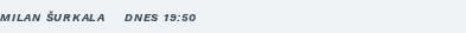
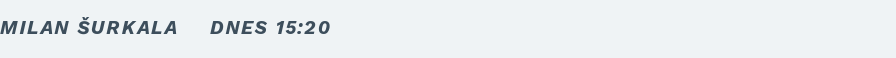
[0,10,196,23] MILAN ŠURKALA DNES 19:50 -> [0,16,331,38] MILAN ŠURKALA DNES 15:20

